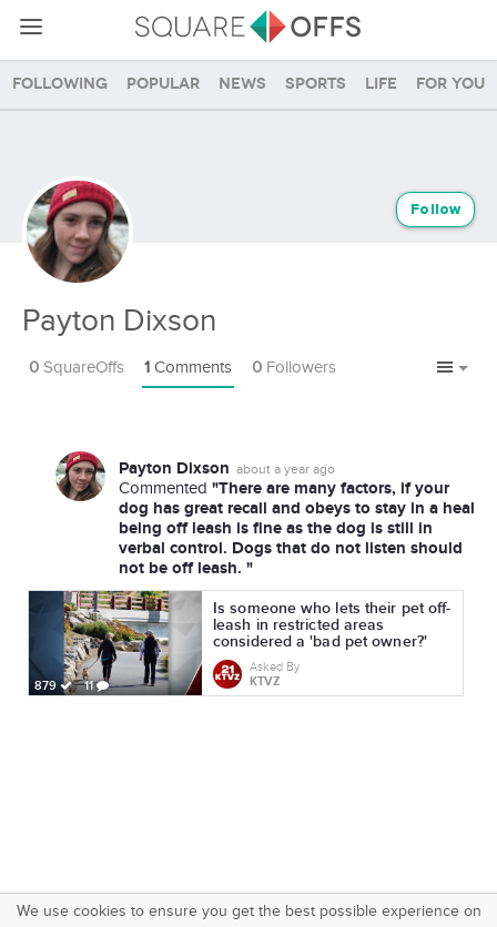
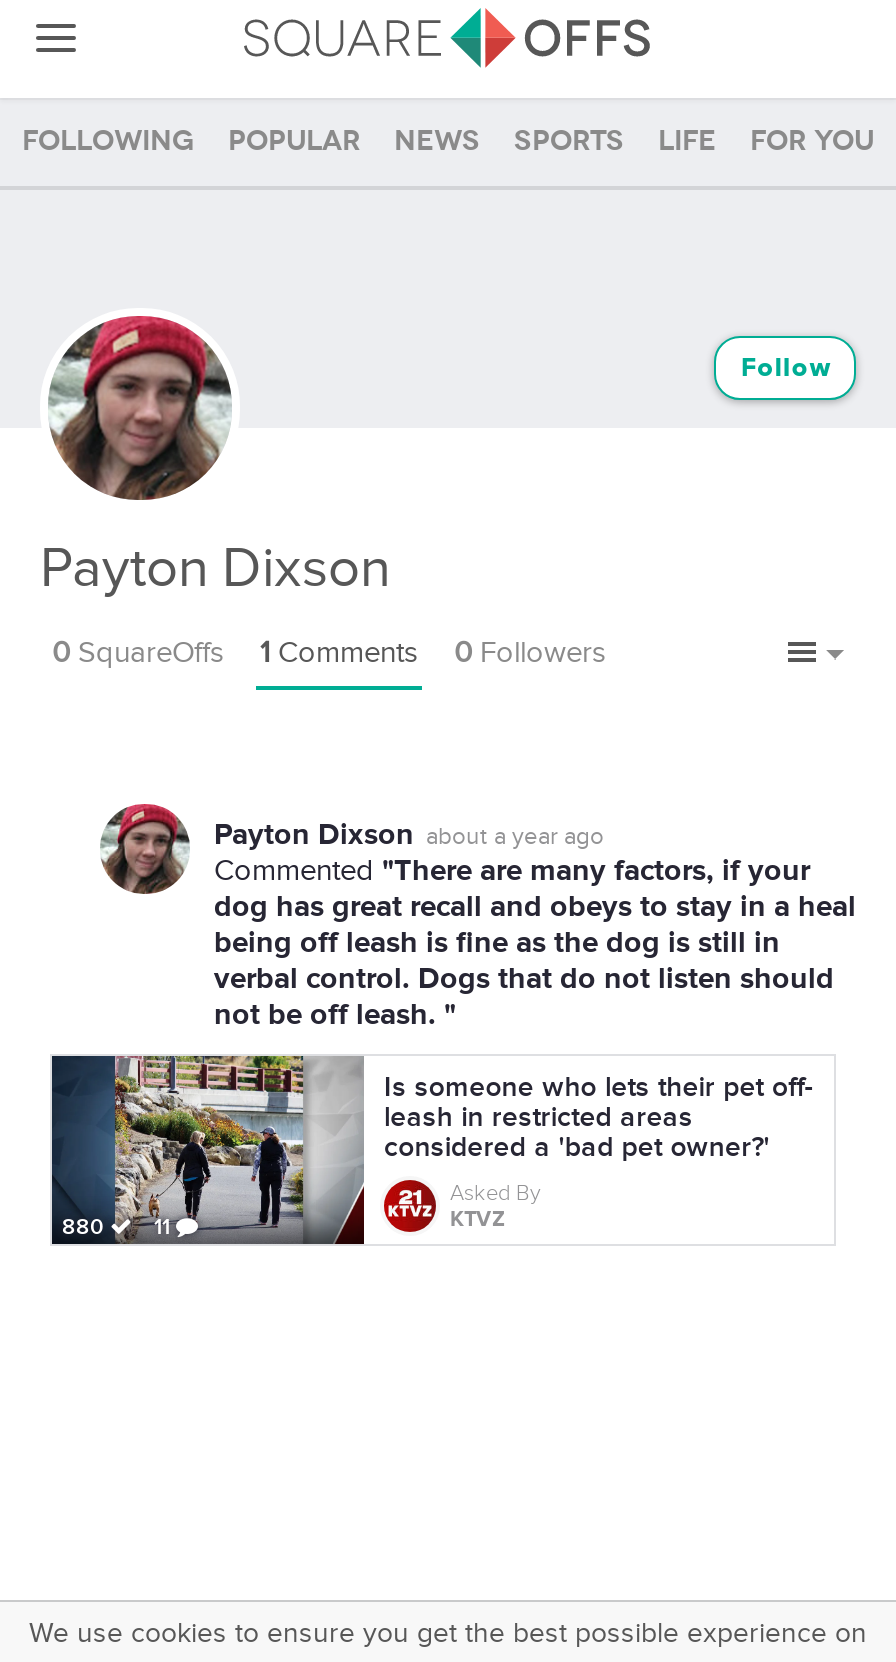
[34,679,60,693] 879 -> [62,1214,110,1240] 880

